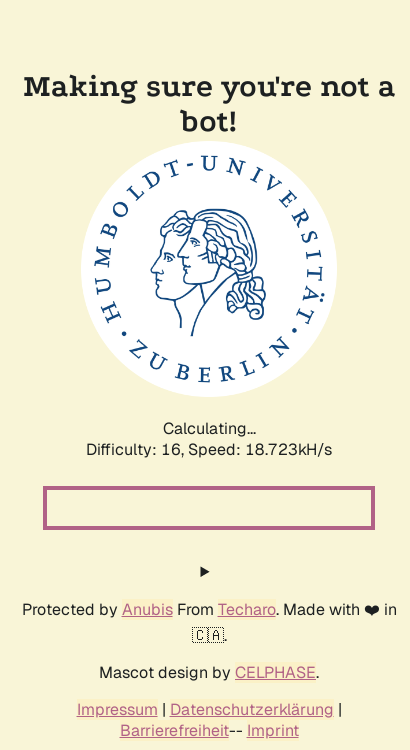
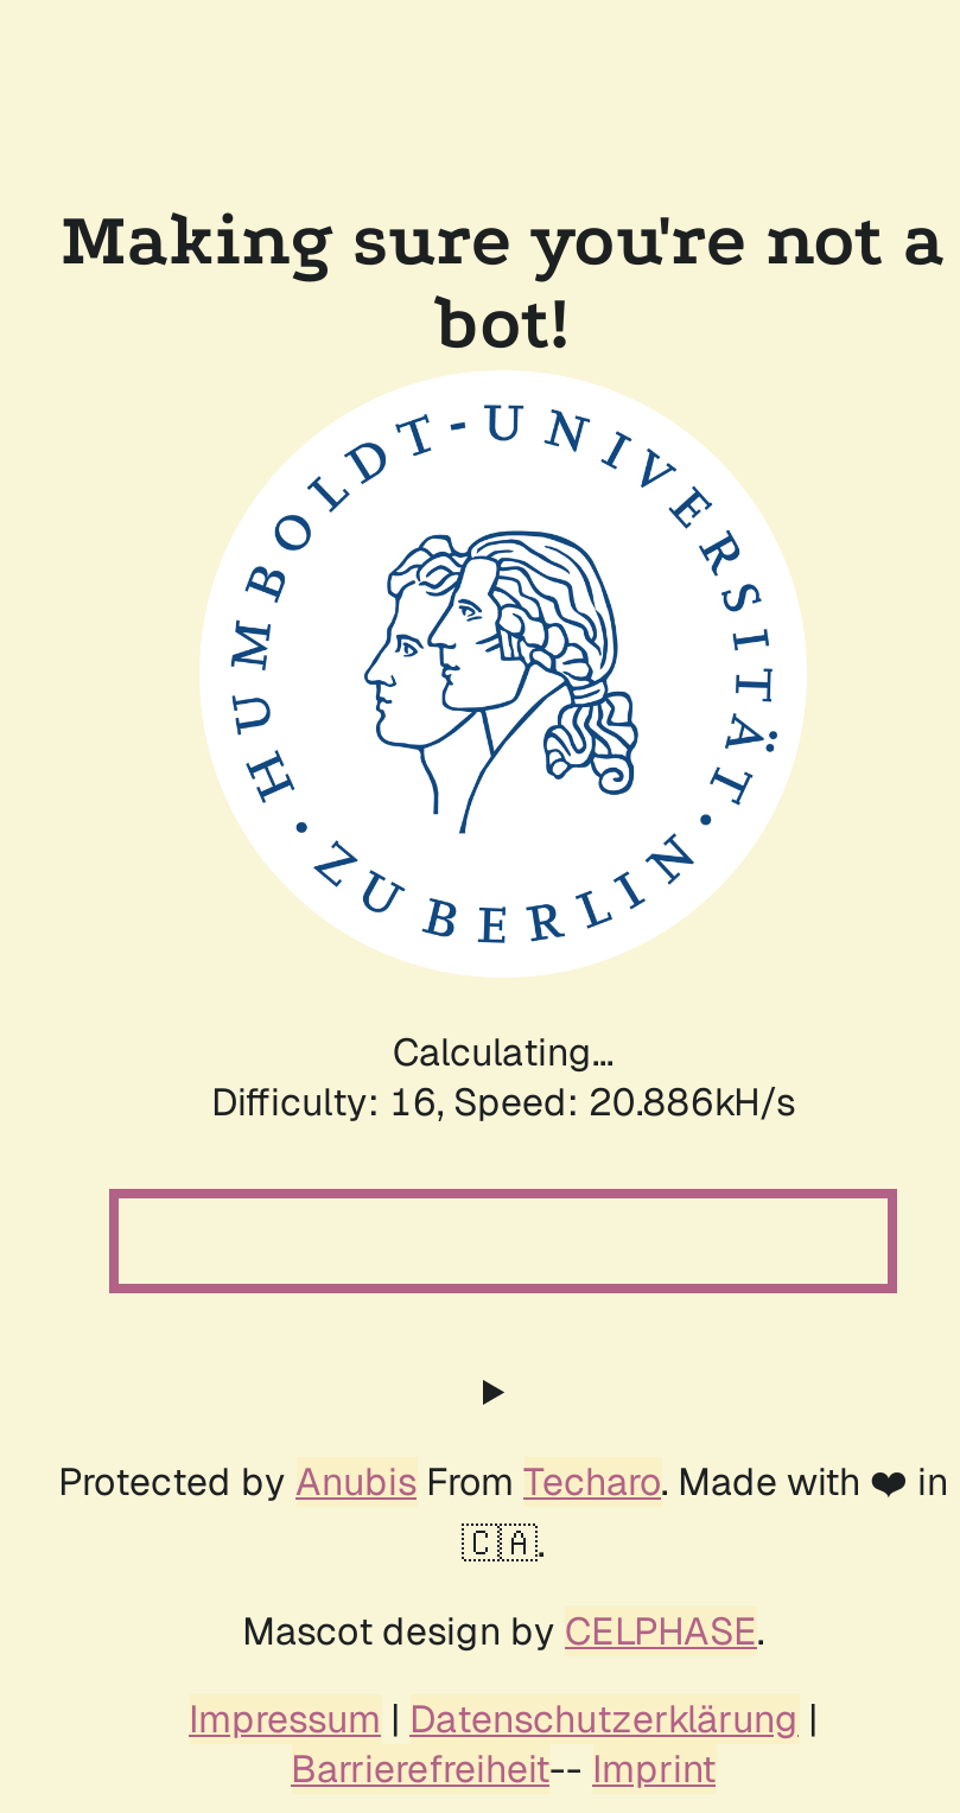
[86,439,332,460] Difficulty: 16, Speed: 18.723kH/s -> [211,1077,795,1127] Difficulty: 16, Speed: 20.886kH/s

